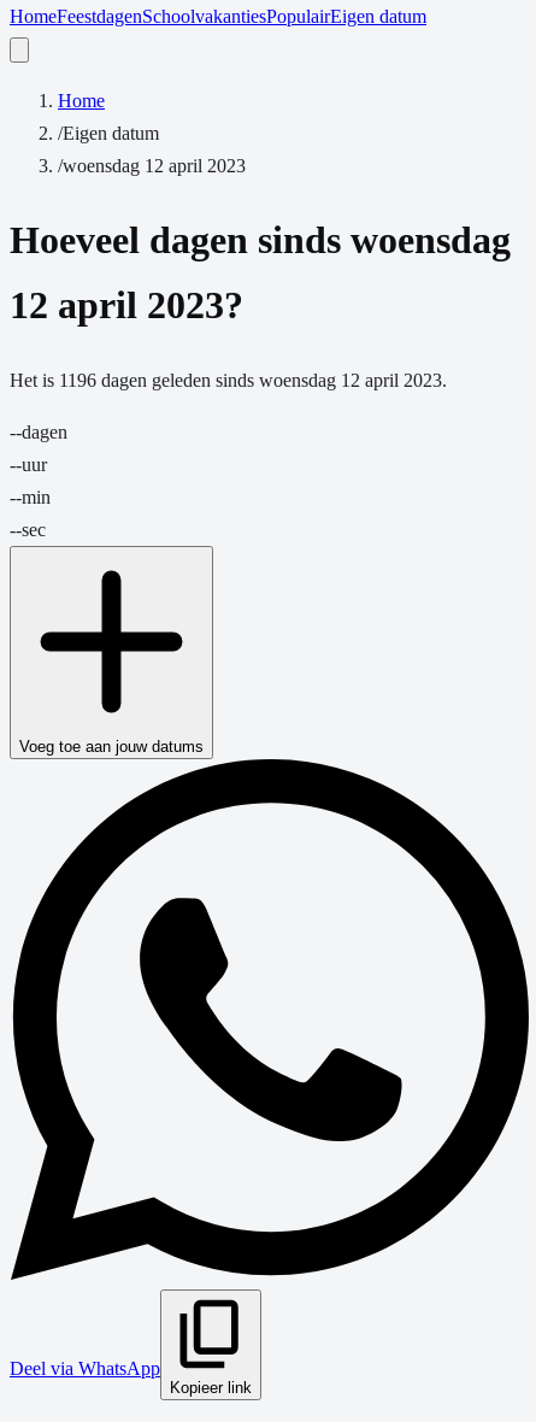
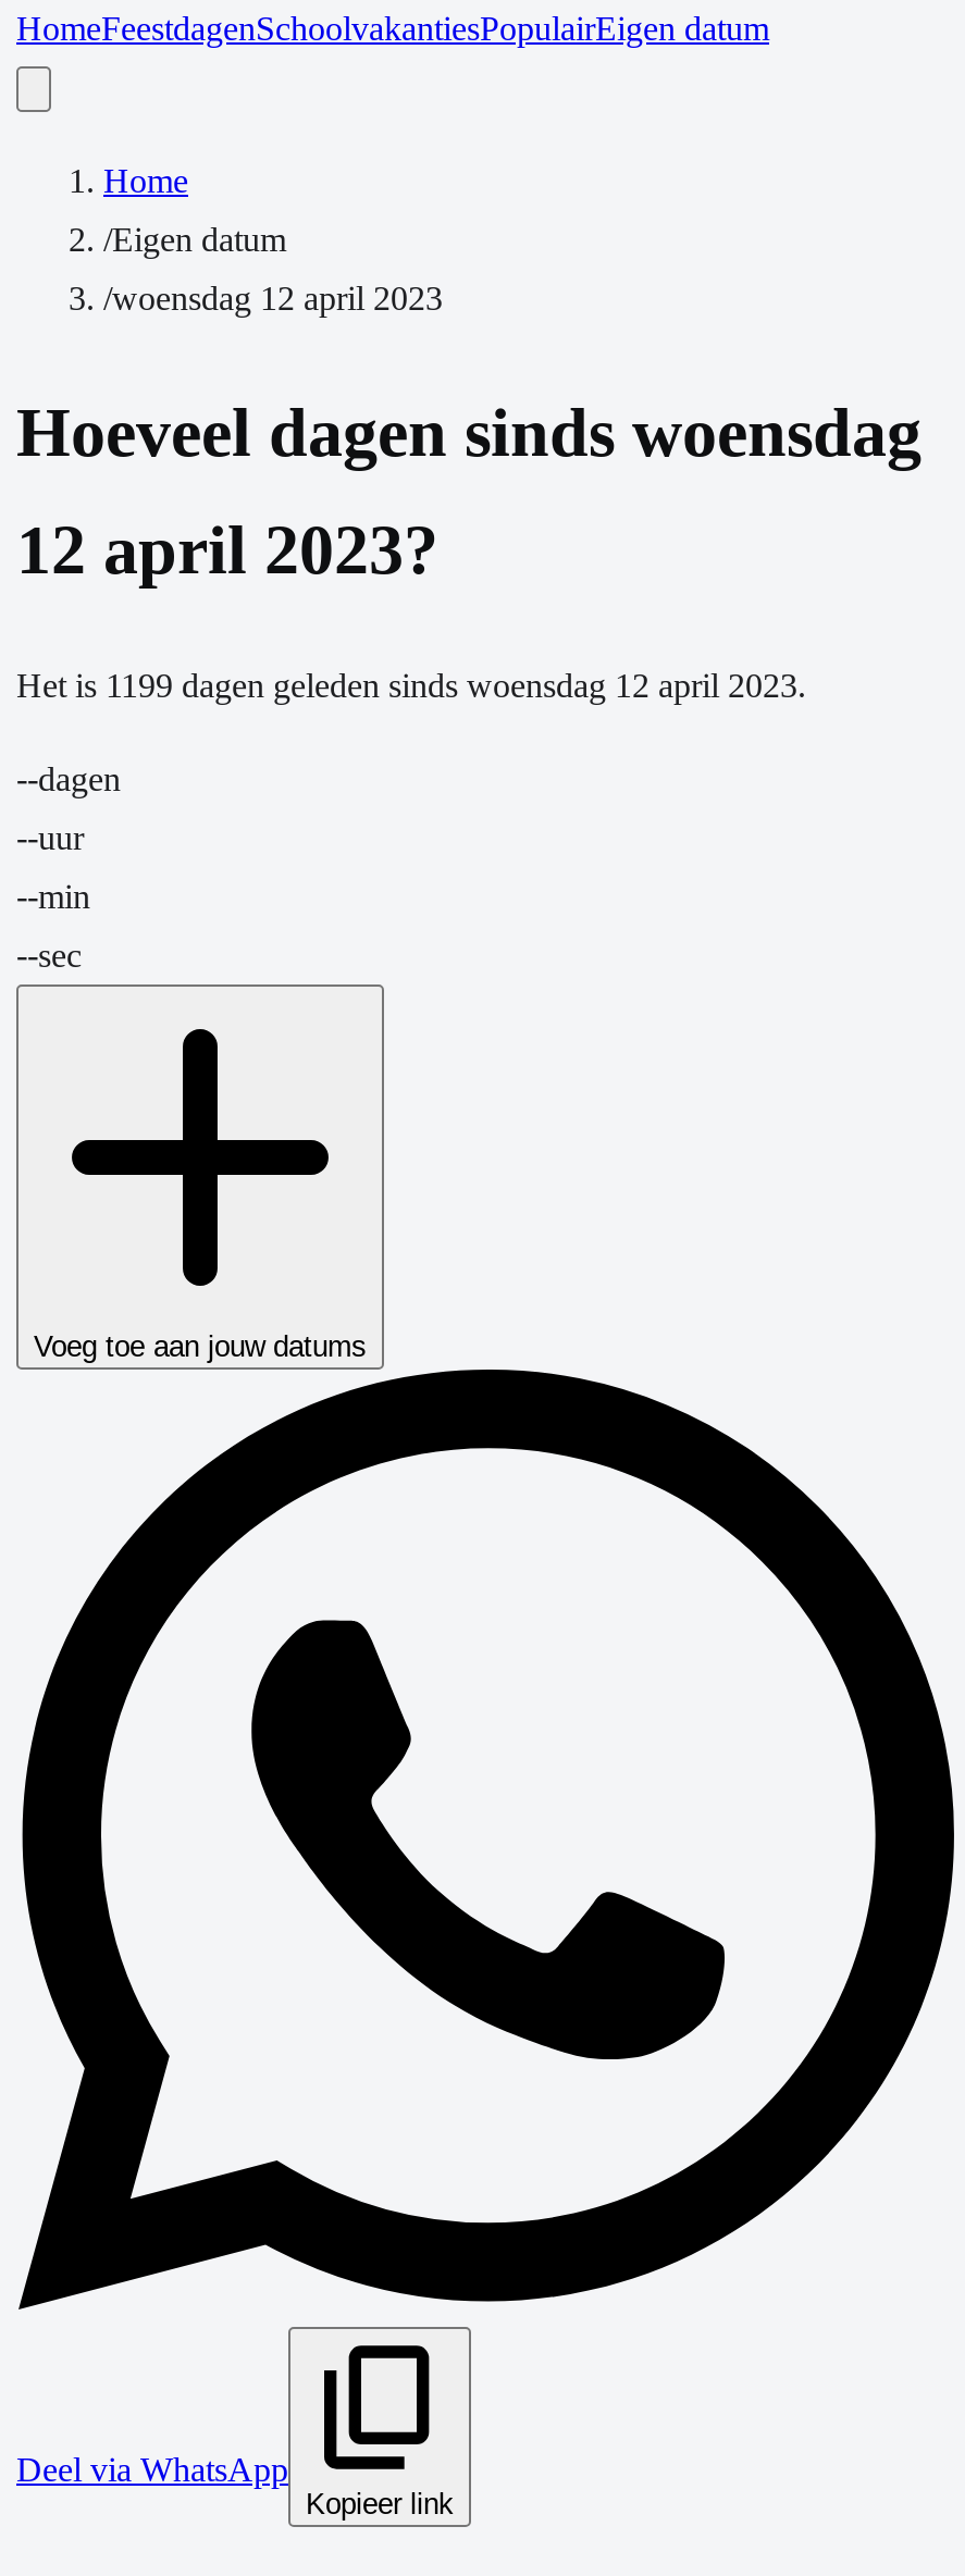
[10,370,447,390] Het is 1196 dagen geleden sinds woensdag 12 april 2023. -> [16,667,806,704] Het is 1199 dagen geleden sinds woensdag 12 april 2023.

